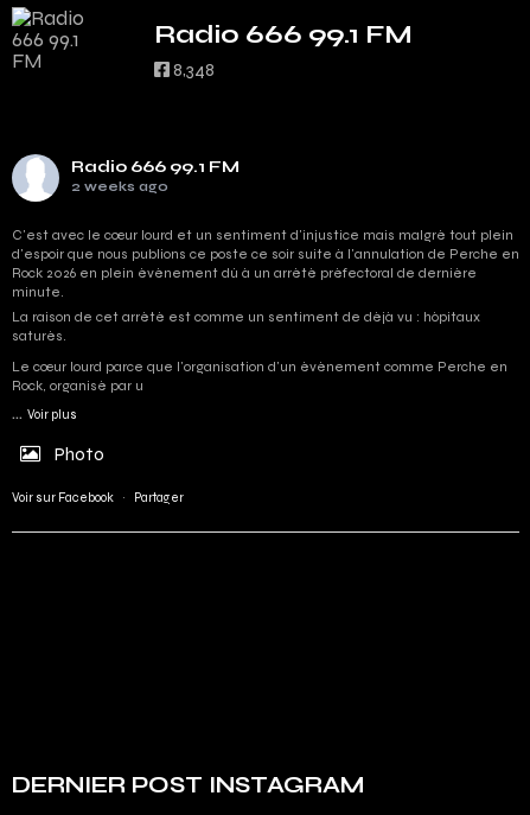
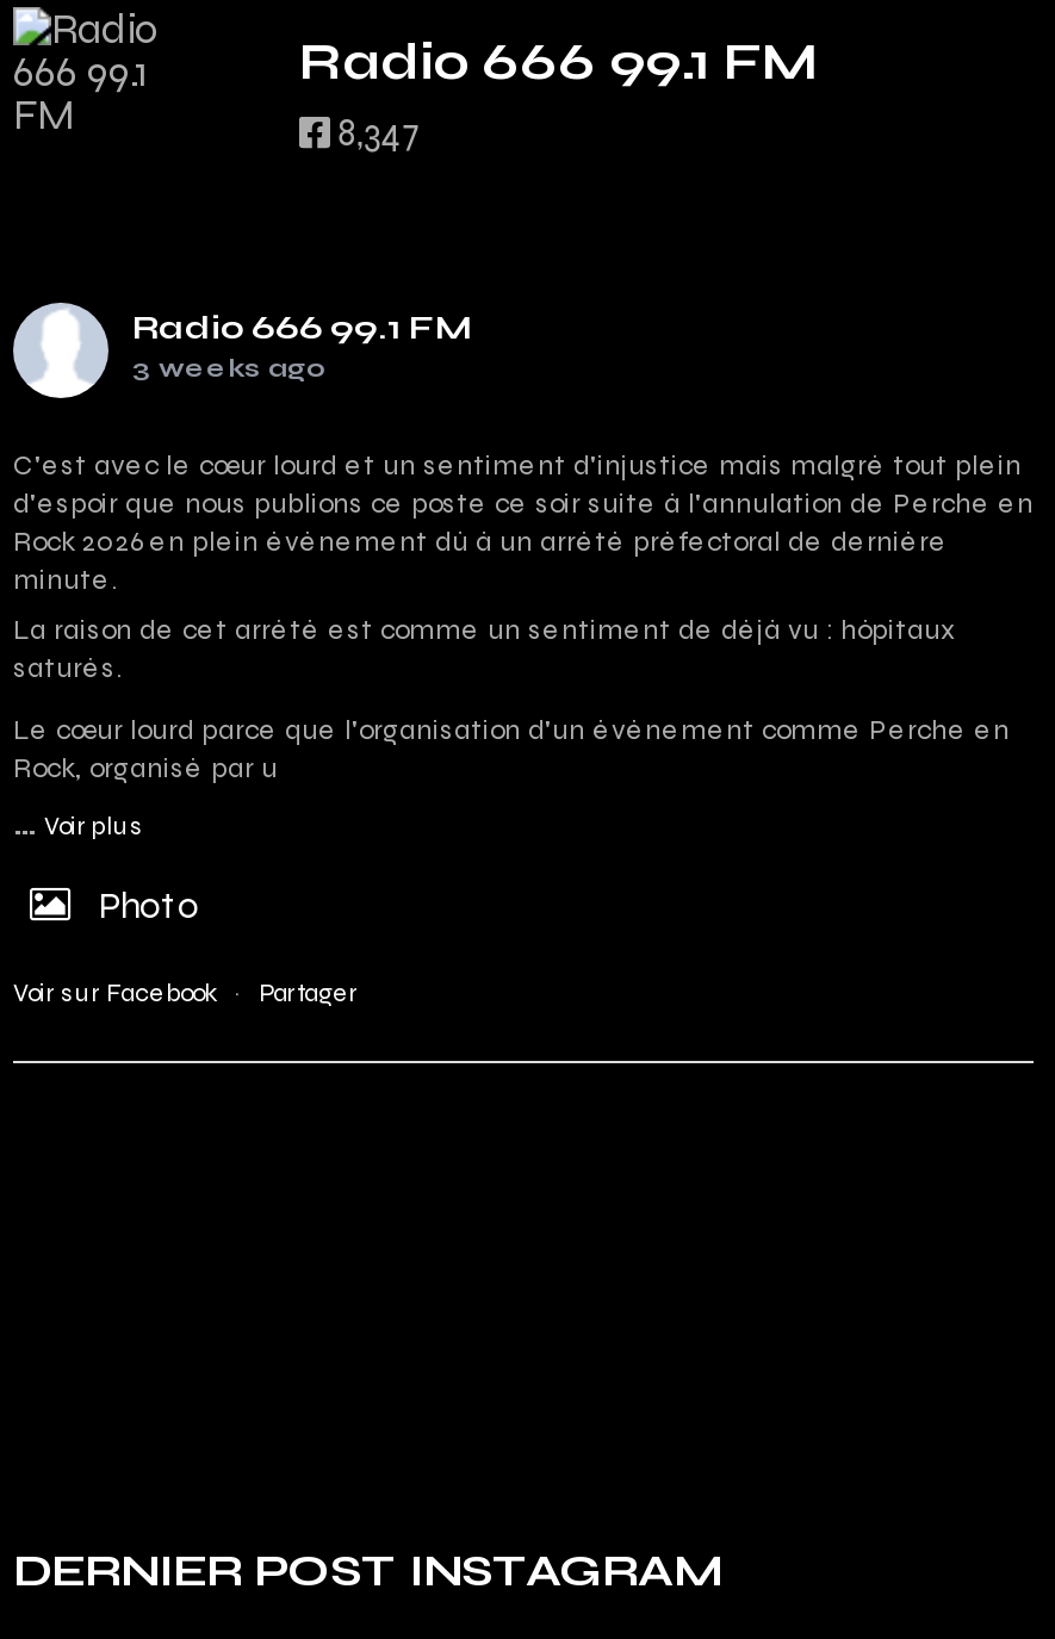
[173,59,215,81] 8,348 -> [338,111,421,156] 8,347
[71,180,168,195] 2 weeks ago -> [132,354,328,385] 3 weeks ago

